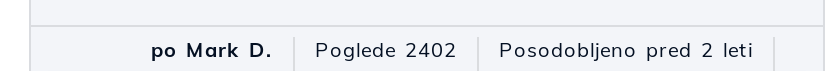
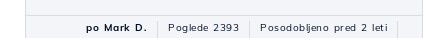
[151,37,753,63] po Mark D. Poglede 2402 Posodobljeno pred 2 leti -> [86,21,387,34] po Mark D. Poglede 2393 Posodobljeno pred 2 leti

